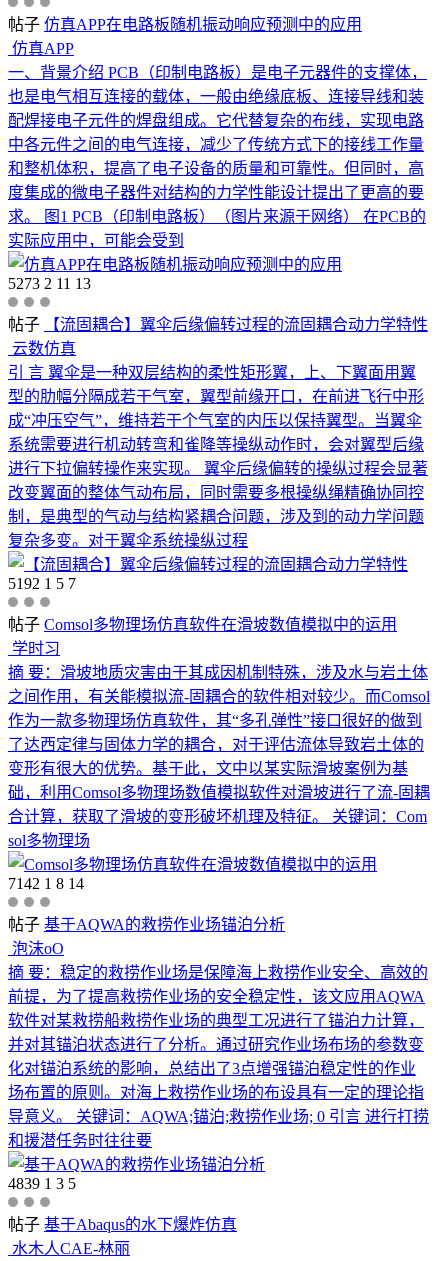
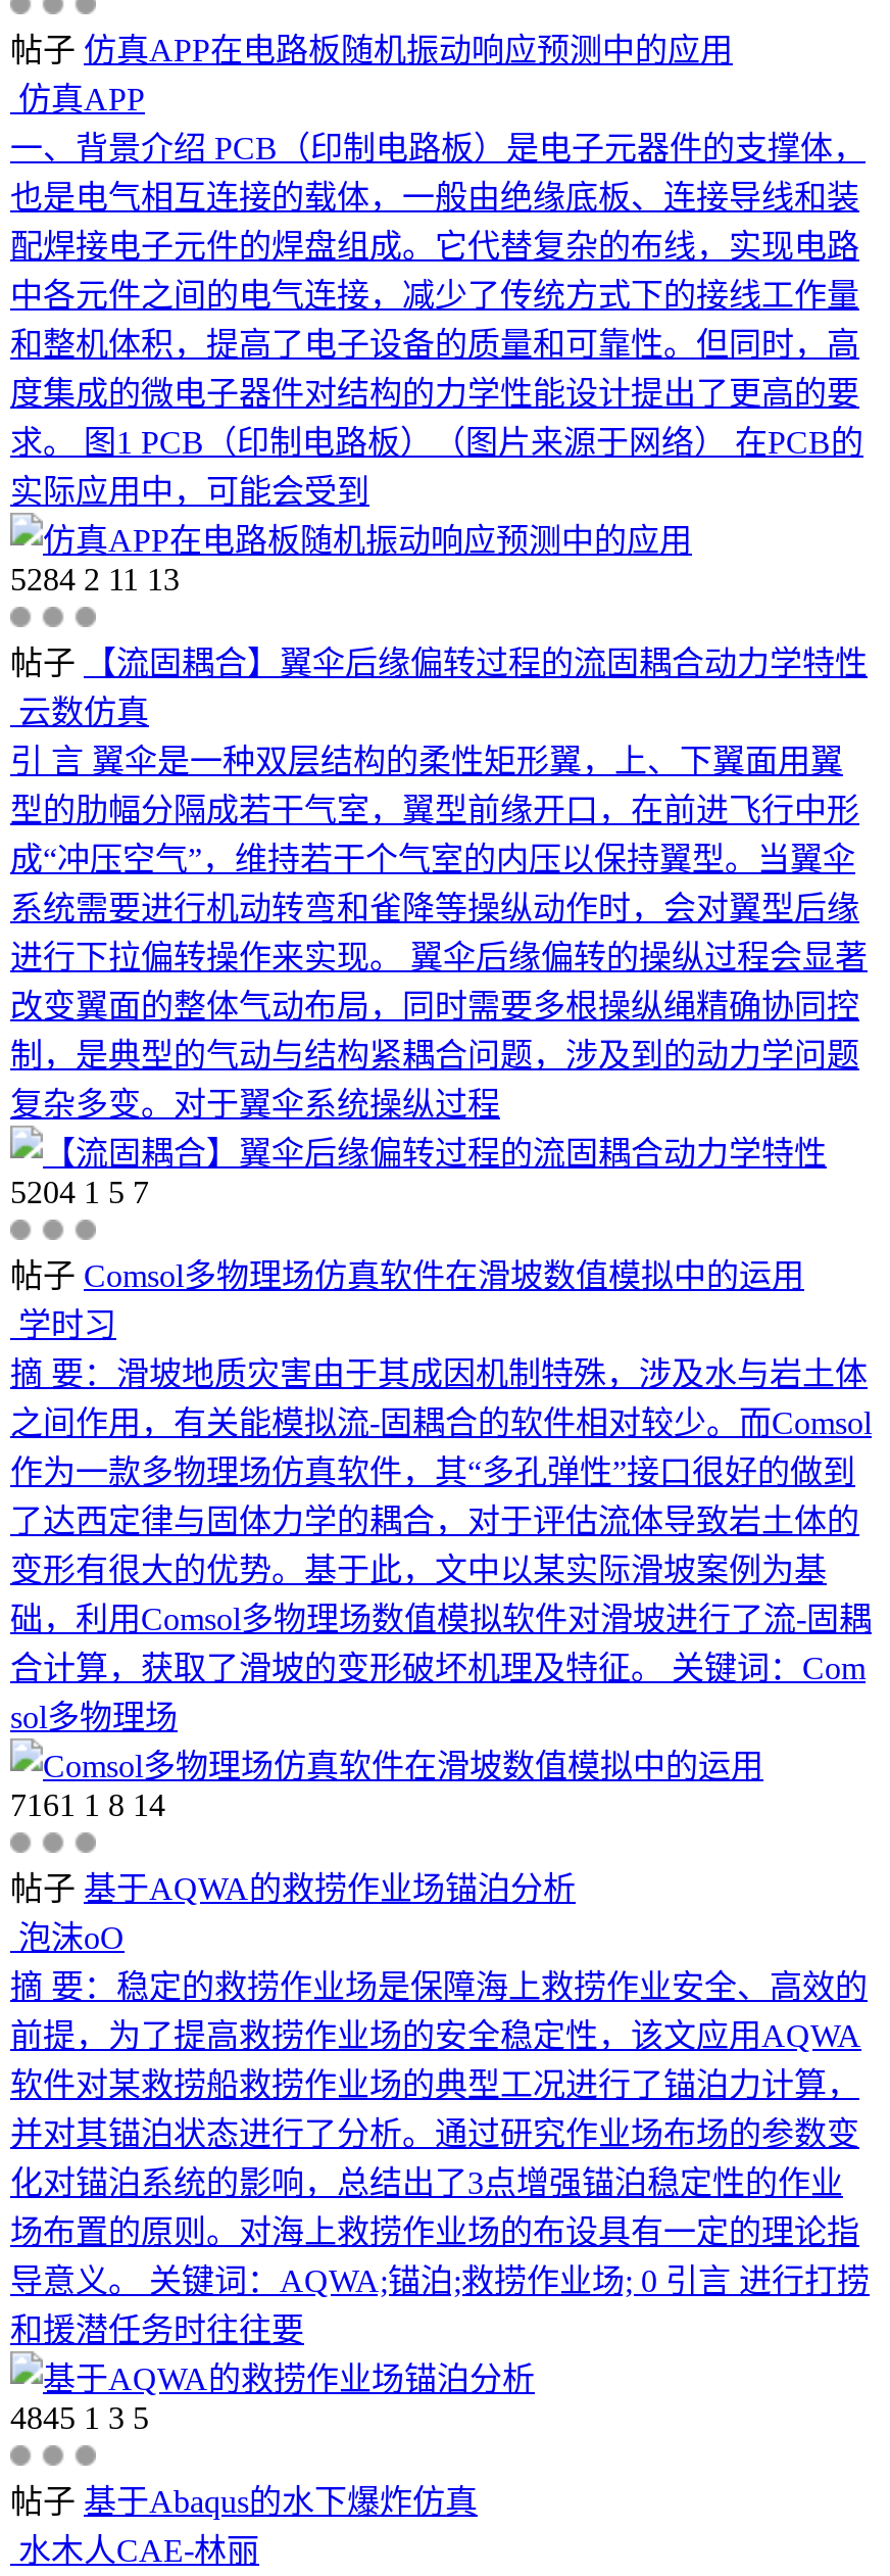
[8,275,91,292] 5273 2 11 13 -> [10,561,180,596] 5284 2 11 13
[8,575,76,592] 5192 1 5 7 -> [10,1174,149,1209] 5204 1 5 7
[8,875,84,892] 7142 1 8 14 -> [10,1787,165,1822] 7161 1 8 14
[8,1175,76,1192] 4839 1 3 5 -> [10,2400,149,2435] 4845 1 3 5

